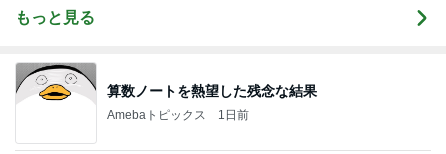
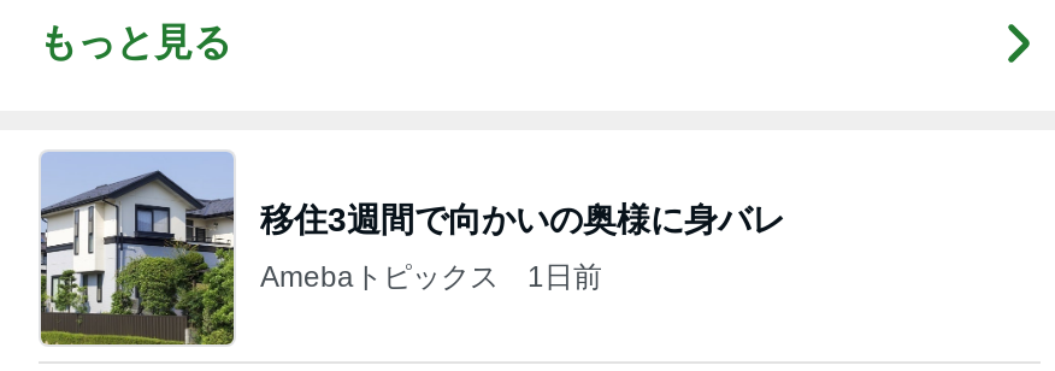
[15,62,317,143] [image] | 算数ノートを熱望した残念な結果 -> [39,152,785,347] [image] | 移住3週間で向かいの奥様に身バレ

